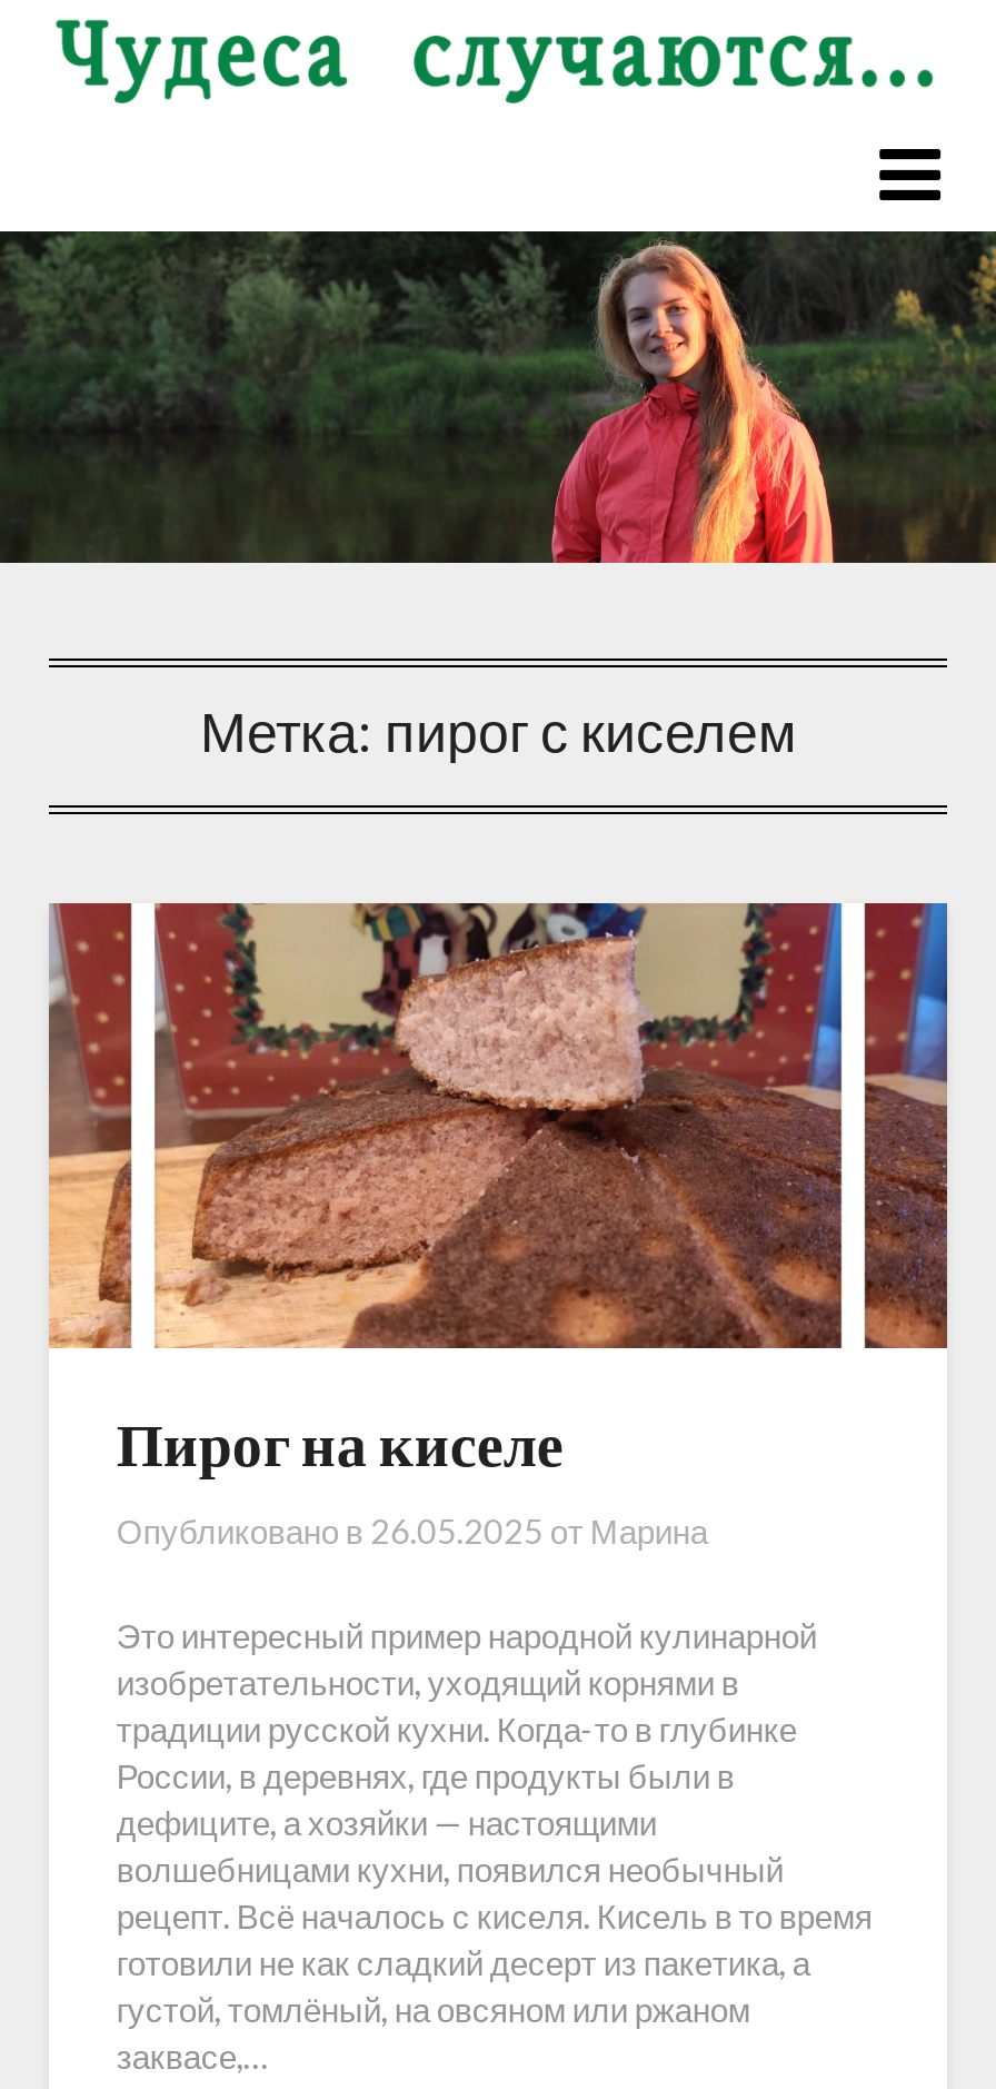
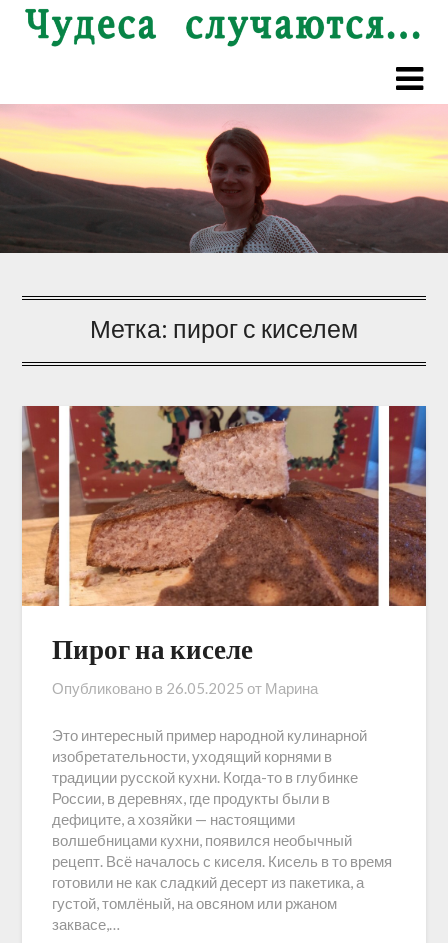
[7,229,989,565] [image] -> [3,104,445,254] [image]

